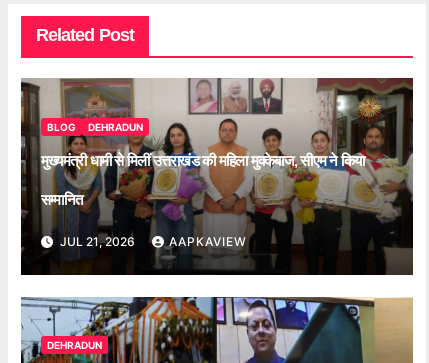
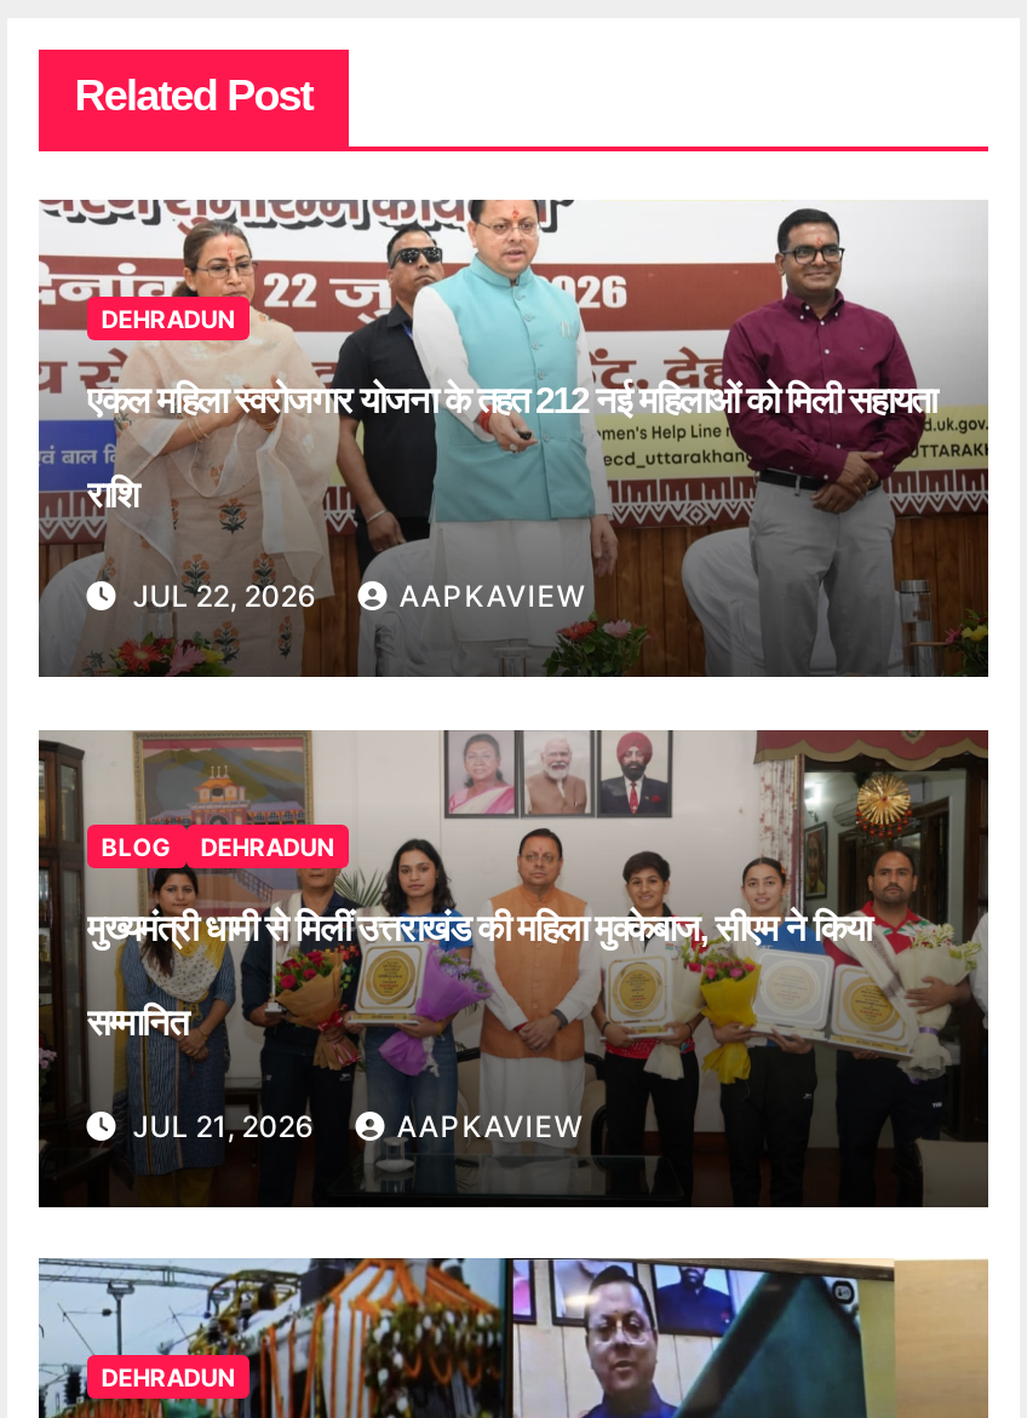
none -> [36,199,988,681] [image] | DEHRADUN | एकल महिला स्वरोजगार योजना के तहत 212 नई महिलाओं को मिली सहायता | राशि | JUL 22, 2026 | AAPKAVIEW

